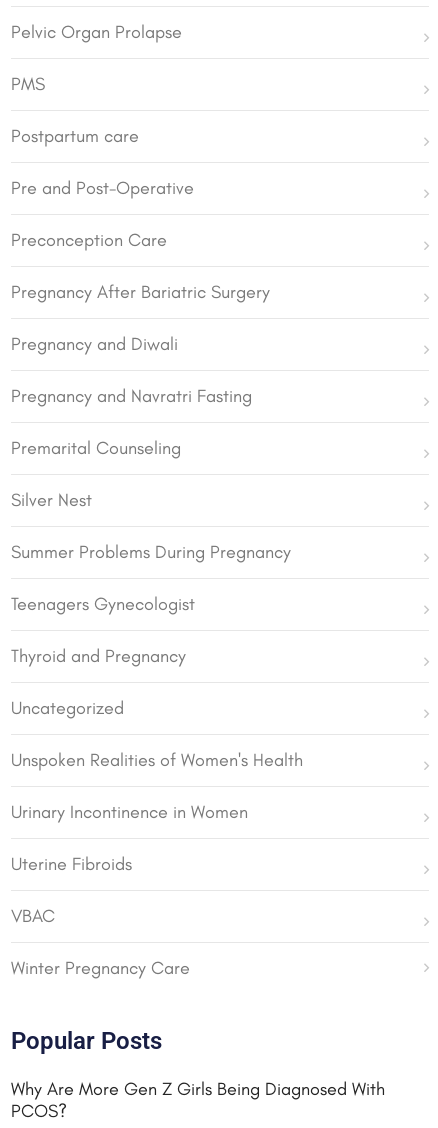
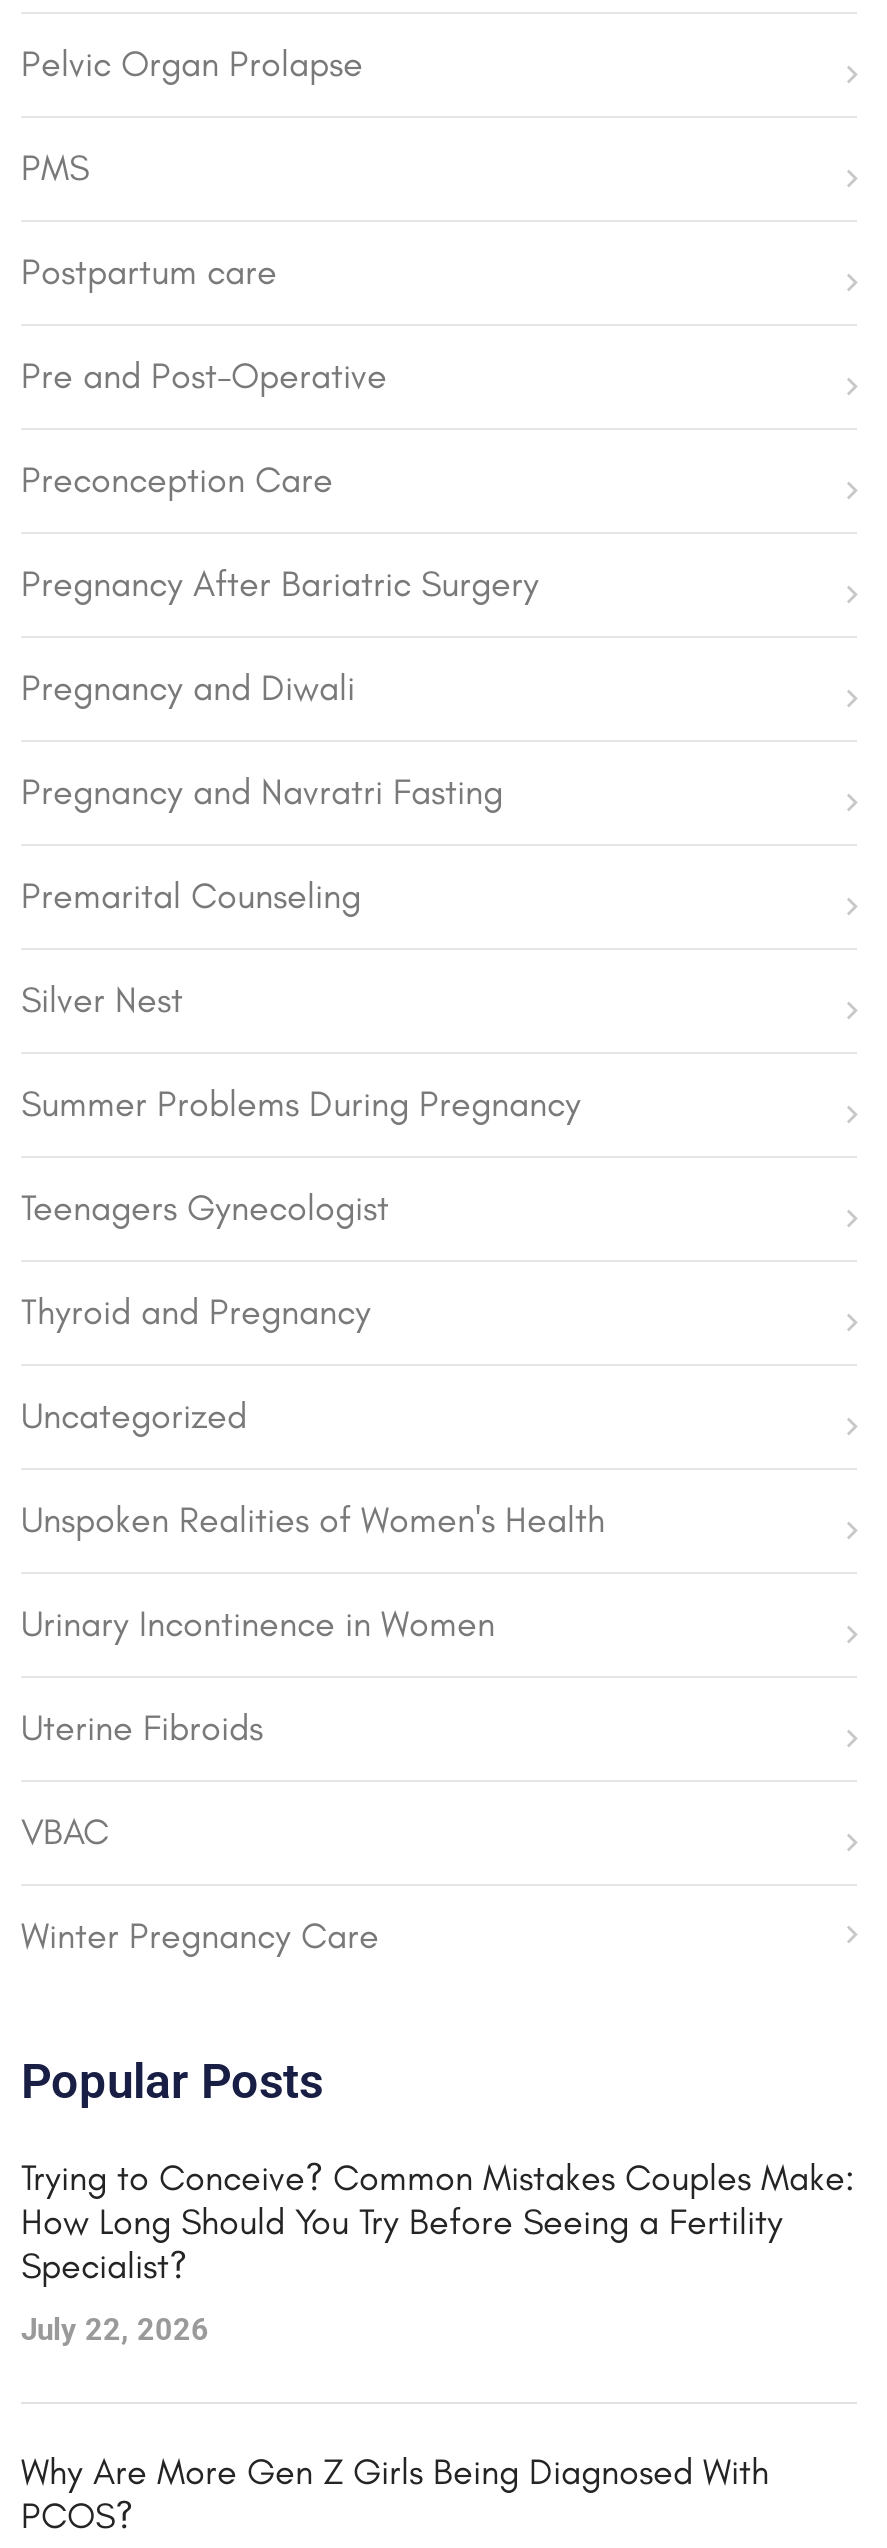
none -> [21,2156,855,2348] Trying to Conceive? Common Mistakes Couples Make: | How Long Should You Try Before Seeing a Fertility | Specialist? | July 22, 2026

